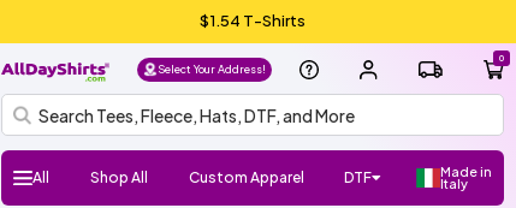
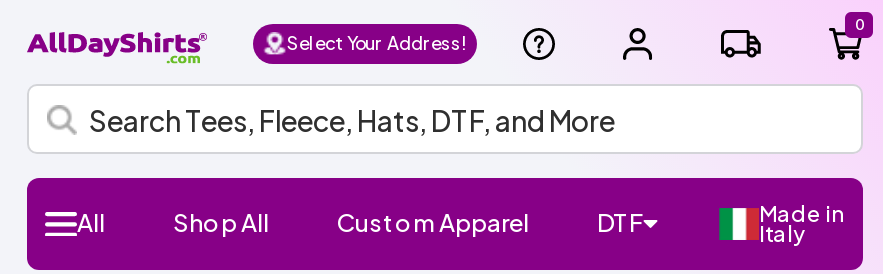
[200,11,306,30] $1.54 T-Shirts -> none

